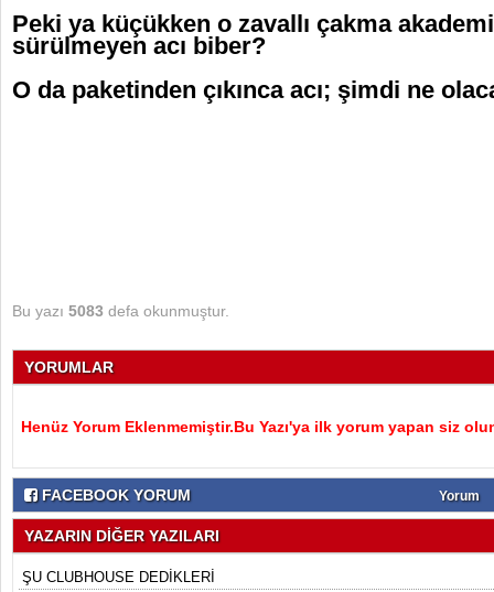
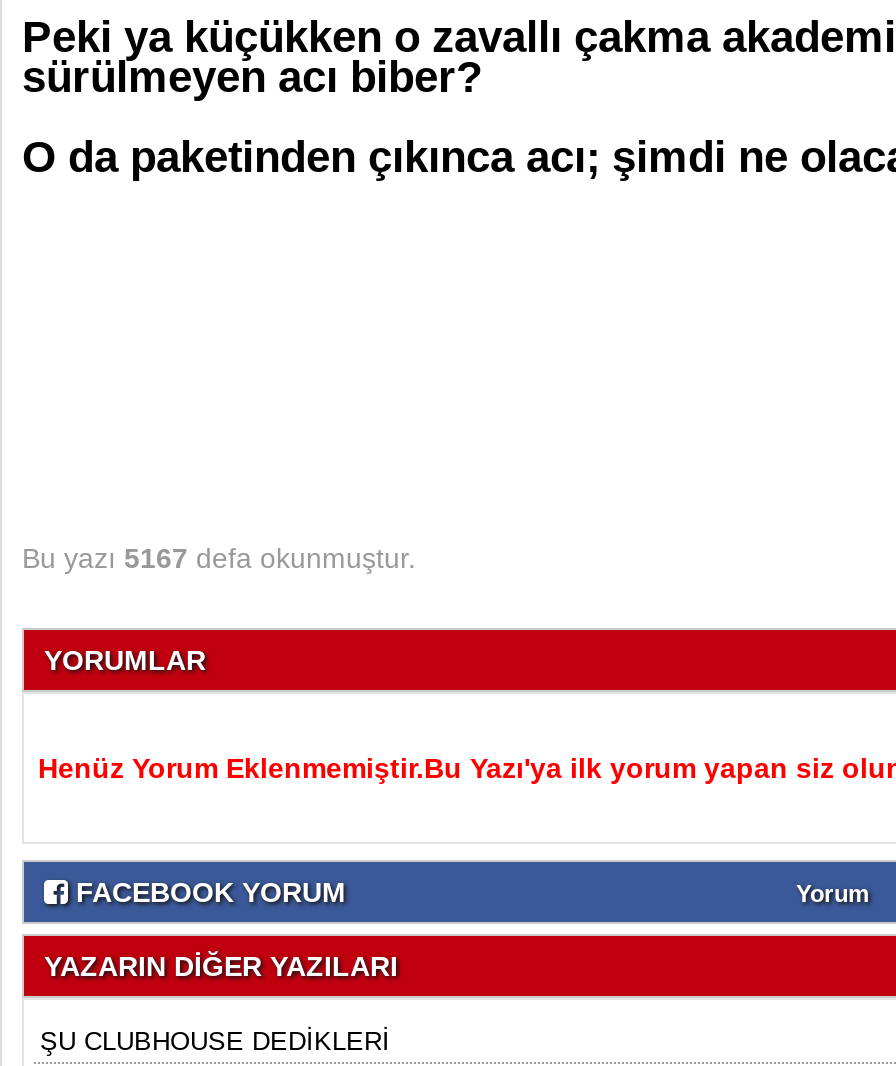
[12,302,229,320] Bu yazı 5083 defa okunmuştur. -> [22,542,416,574] Bu yazı 5167 defa okunmuştur.

